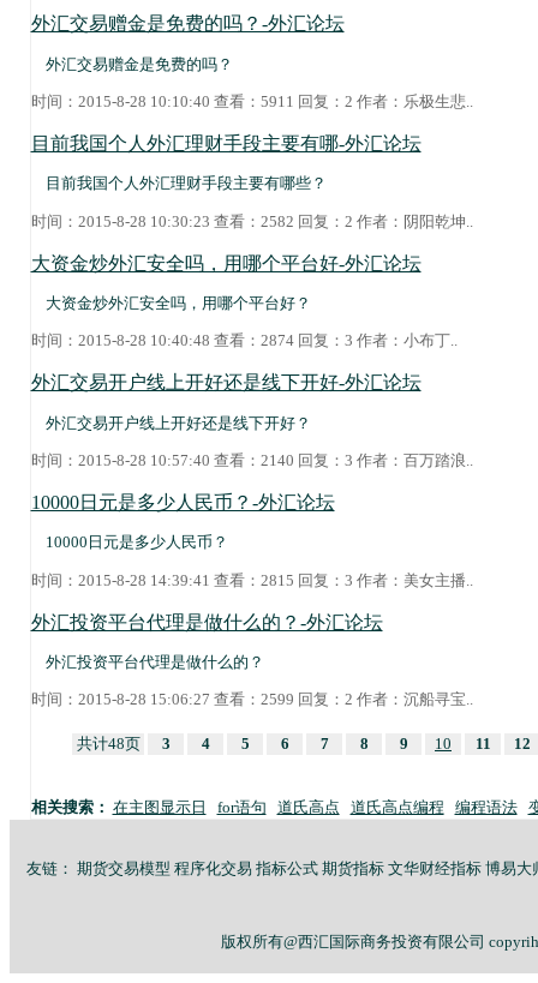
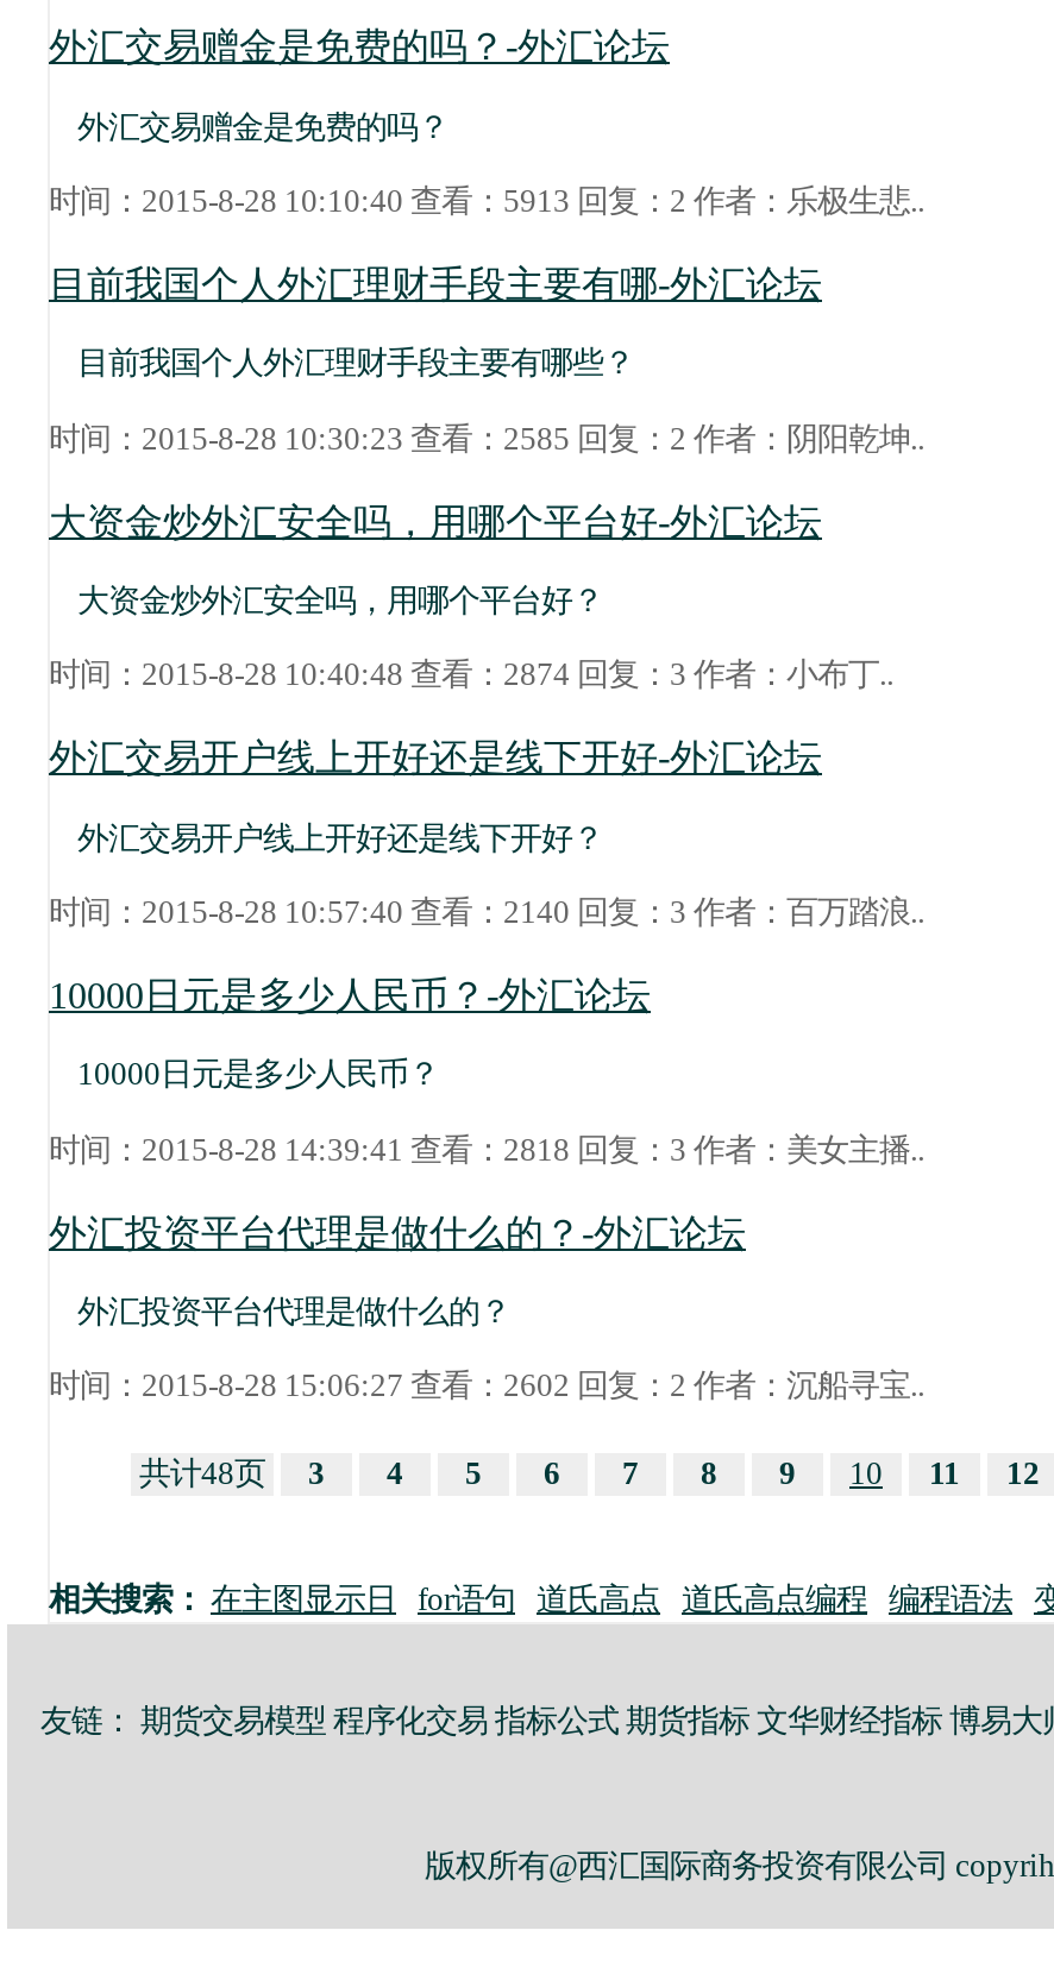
[31,92,473,110] 时间：2015-8-28 10:10:40 查看：5911 回复：2 作者：乐极生悲.. -> [49,183,924,219] 时间：2015-8-28 10:10:40 查看：5913 回复：2 作者：乐极生悲..
[31,212,473,230] 时间：2015-8-28 10:30:23 查看：2582 回复：2 作者：阴阳乾坤.. -> [49,420,924,456] 时间：2015-8-28 10:30:23 查看：2585 回复：2 作者：阴阳乾坤..
[31,571,473,589] 时间：2015-8-28 14:39:41 查看：2815 回复：3 作者：美女主播.. -> [49,1131,924,1167] 时间：2015-8-28 14:39:41 查看：2818 回复：3 作者：美女主播..
[31,690,473,708] 时间：2015-8-28 15:06:27 查看：2599 回复：2 作者：沉船寻宝.. -> [49,1368,924,1404] 时间：2015-8-28 15:06:27 查看：2602 回复：2 作者：沉船寻宝..

